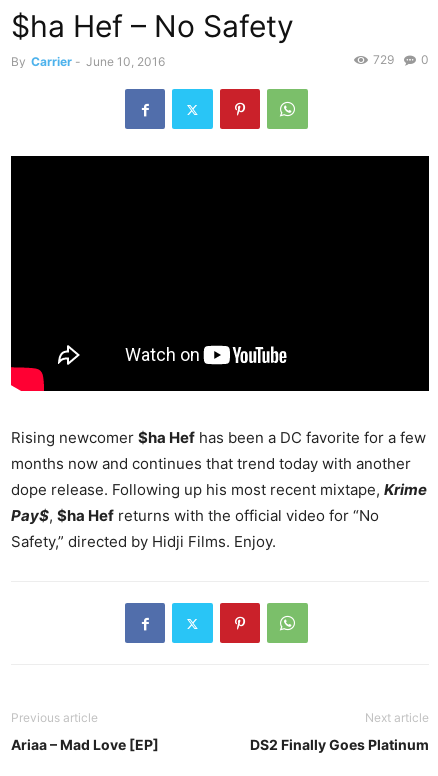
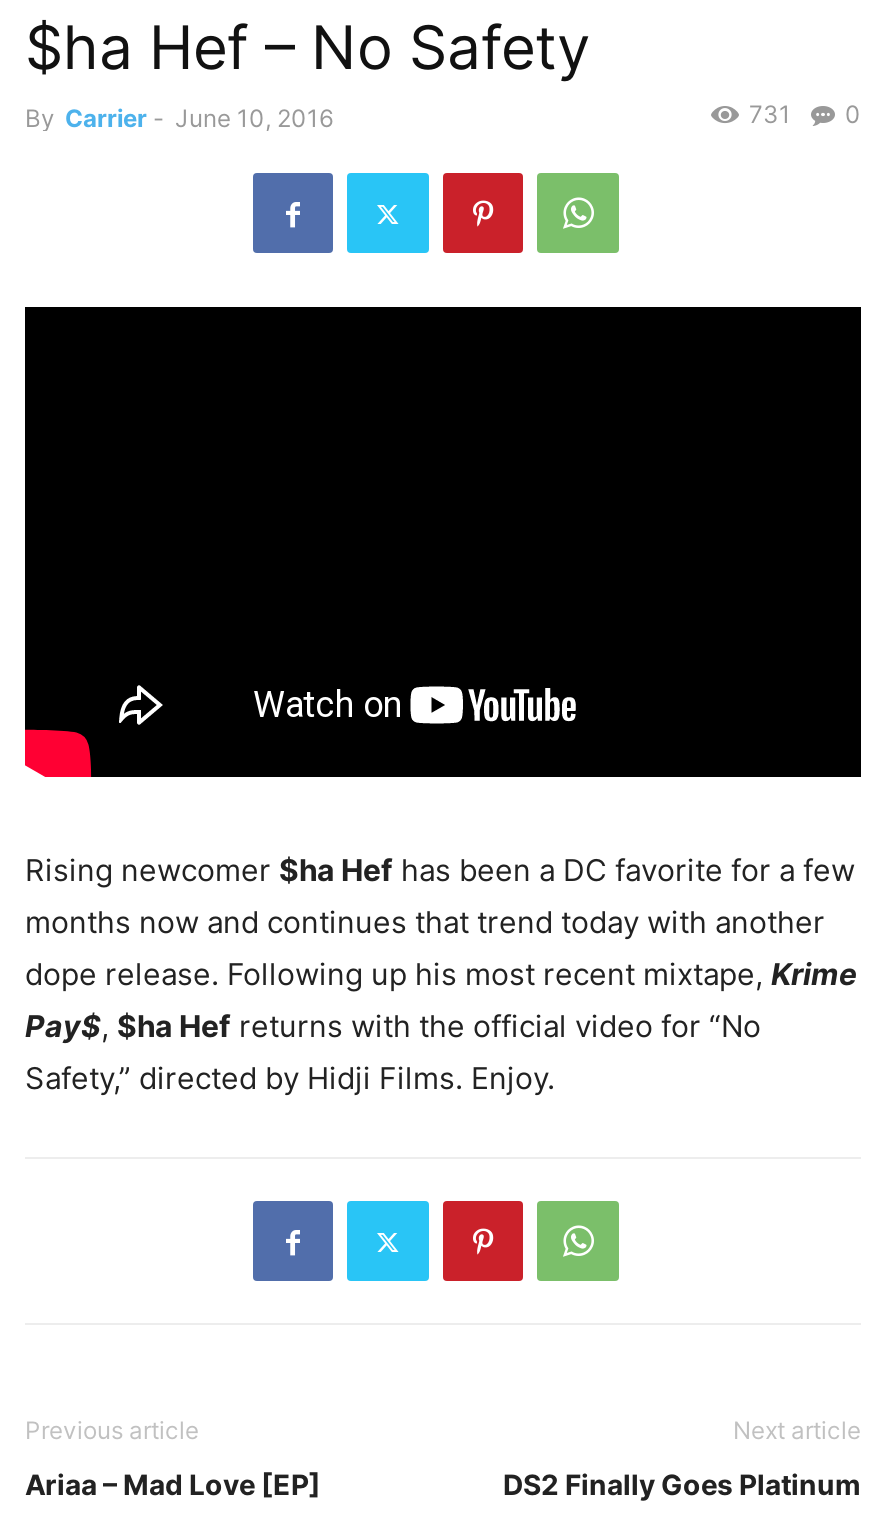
[373,52,429,67] 729 0 -> [749,99,861,129] 731 0

